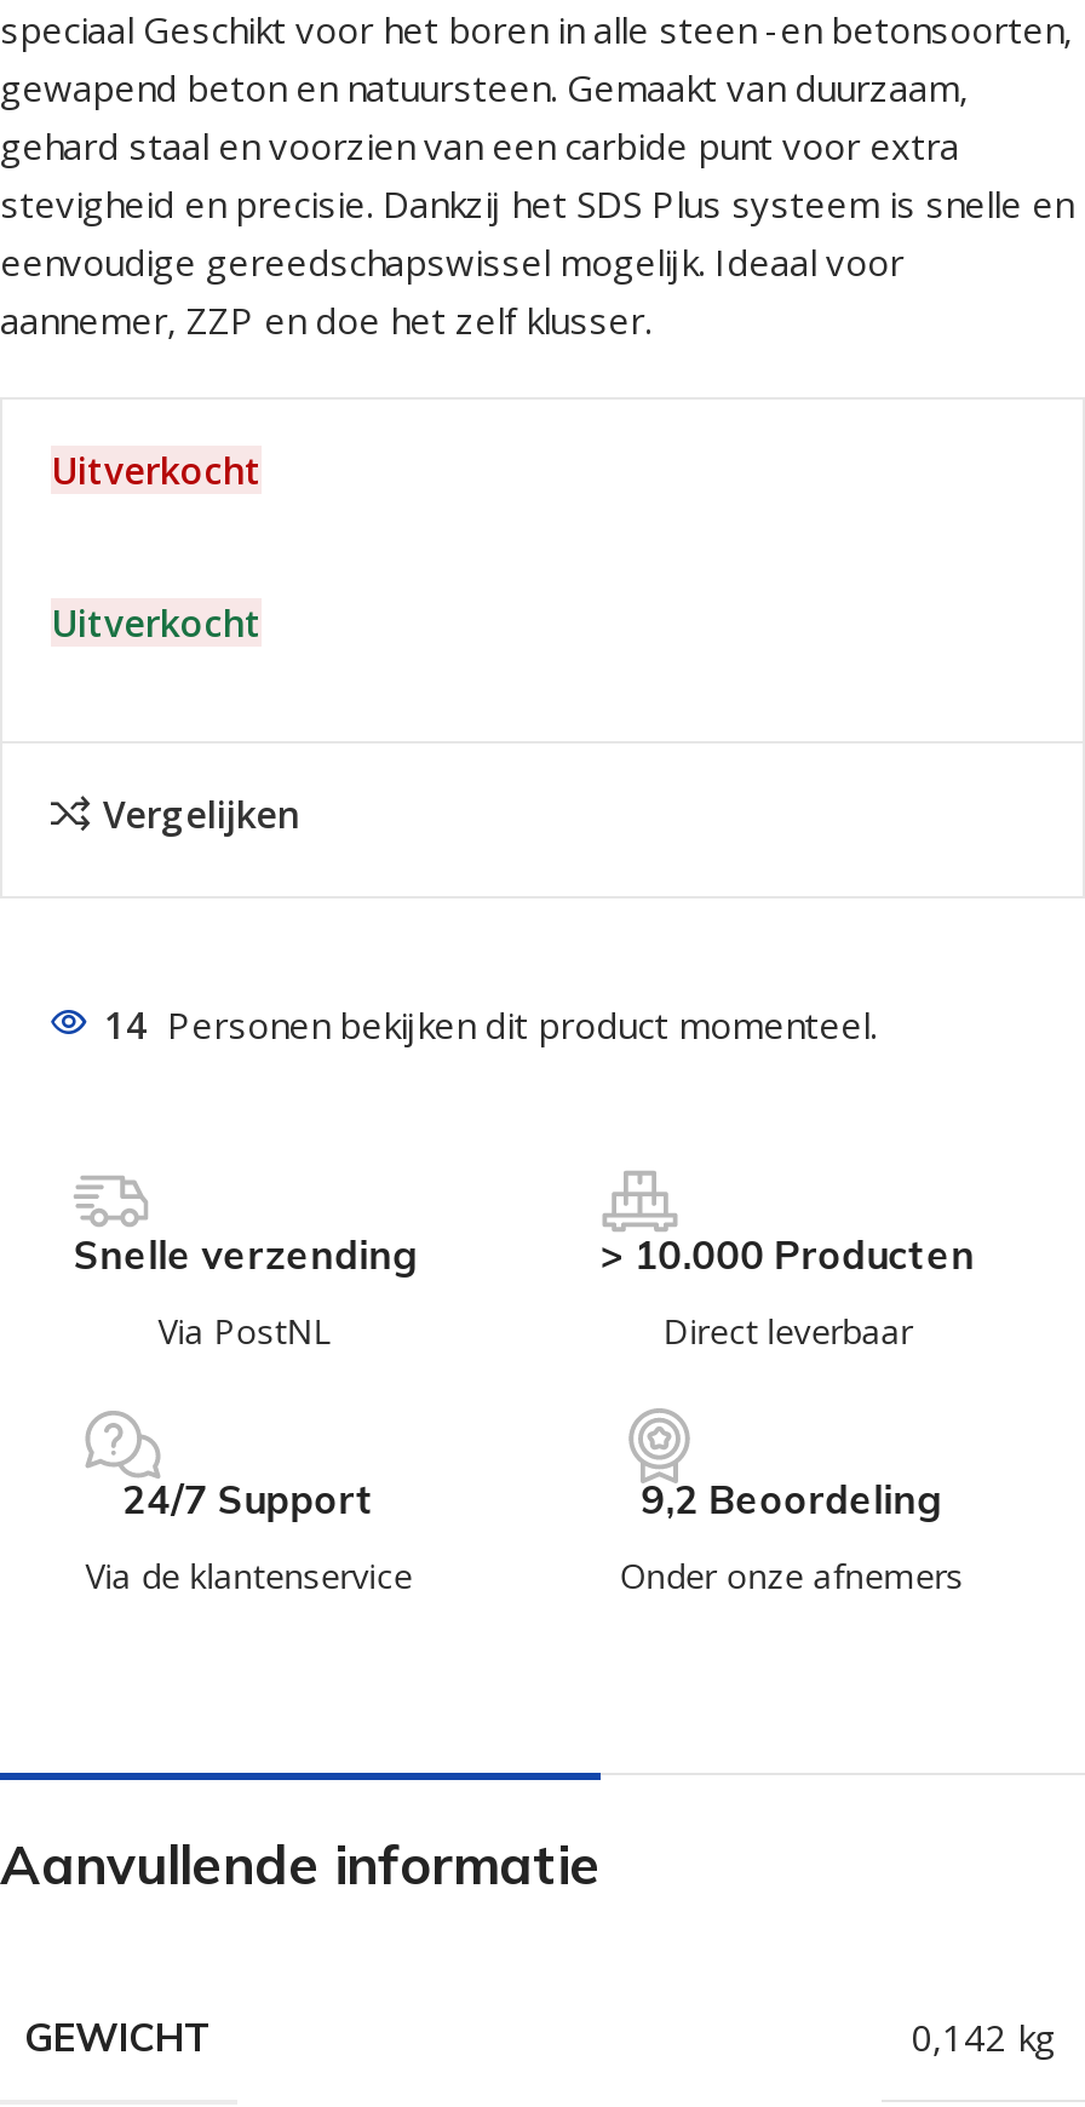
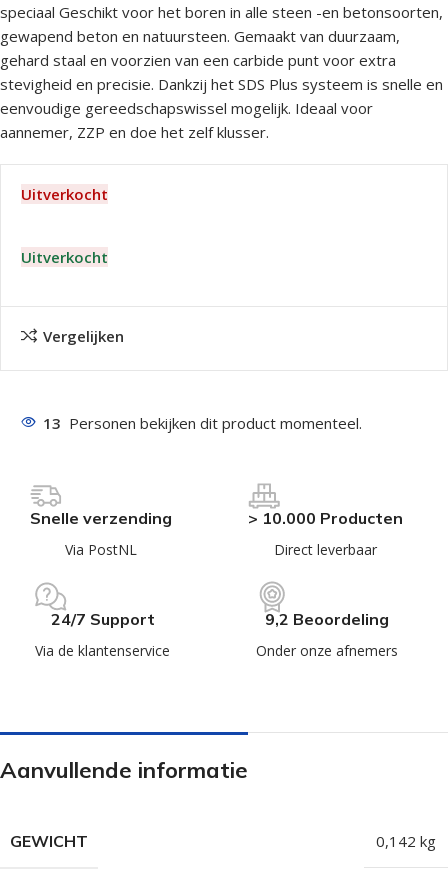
[104,999,877,1048] 14 Personen bekijken dit product momenteel. -> [43,413,362,433] 13 Personen bekijken dit product momenteel.

